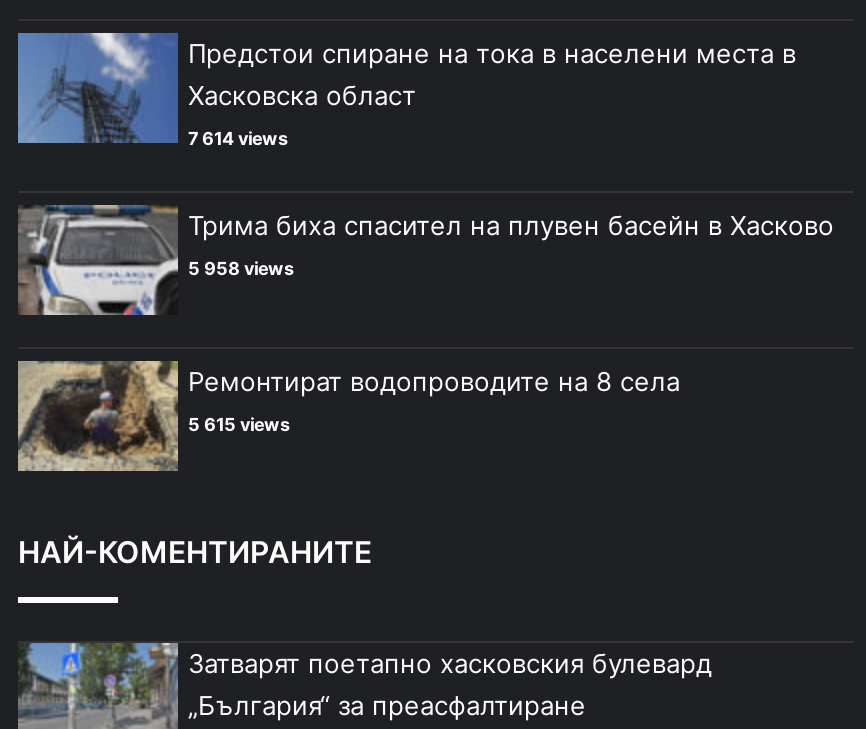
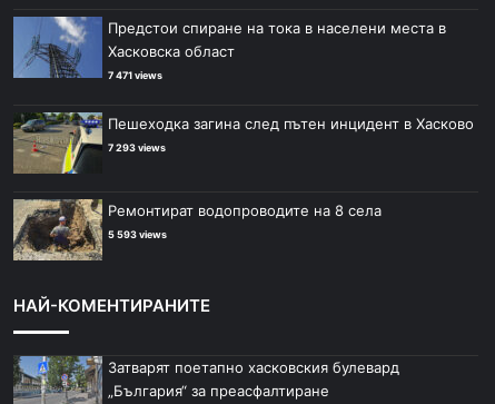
[188,127,288,149] 7 614 views -> [108,69,162,81] 7 471 views
[16,203,834,317] [image] | Трима биха спасител на плувен басейн в Хасково -> [13,111,474,175] [image] | Пешеходка загина след пътен инцидент в Хасково
[188,257,294,279] 5 958 views -> [108,142,166,154] 7 293 views
[188,413,290,435] 5 615 views -> [108,228,167,241] 5 593 views

